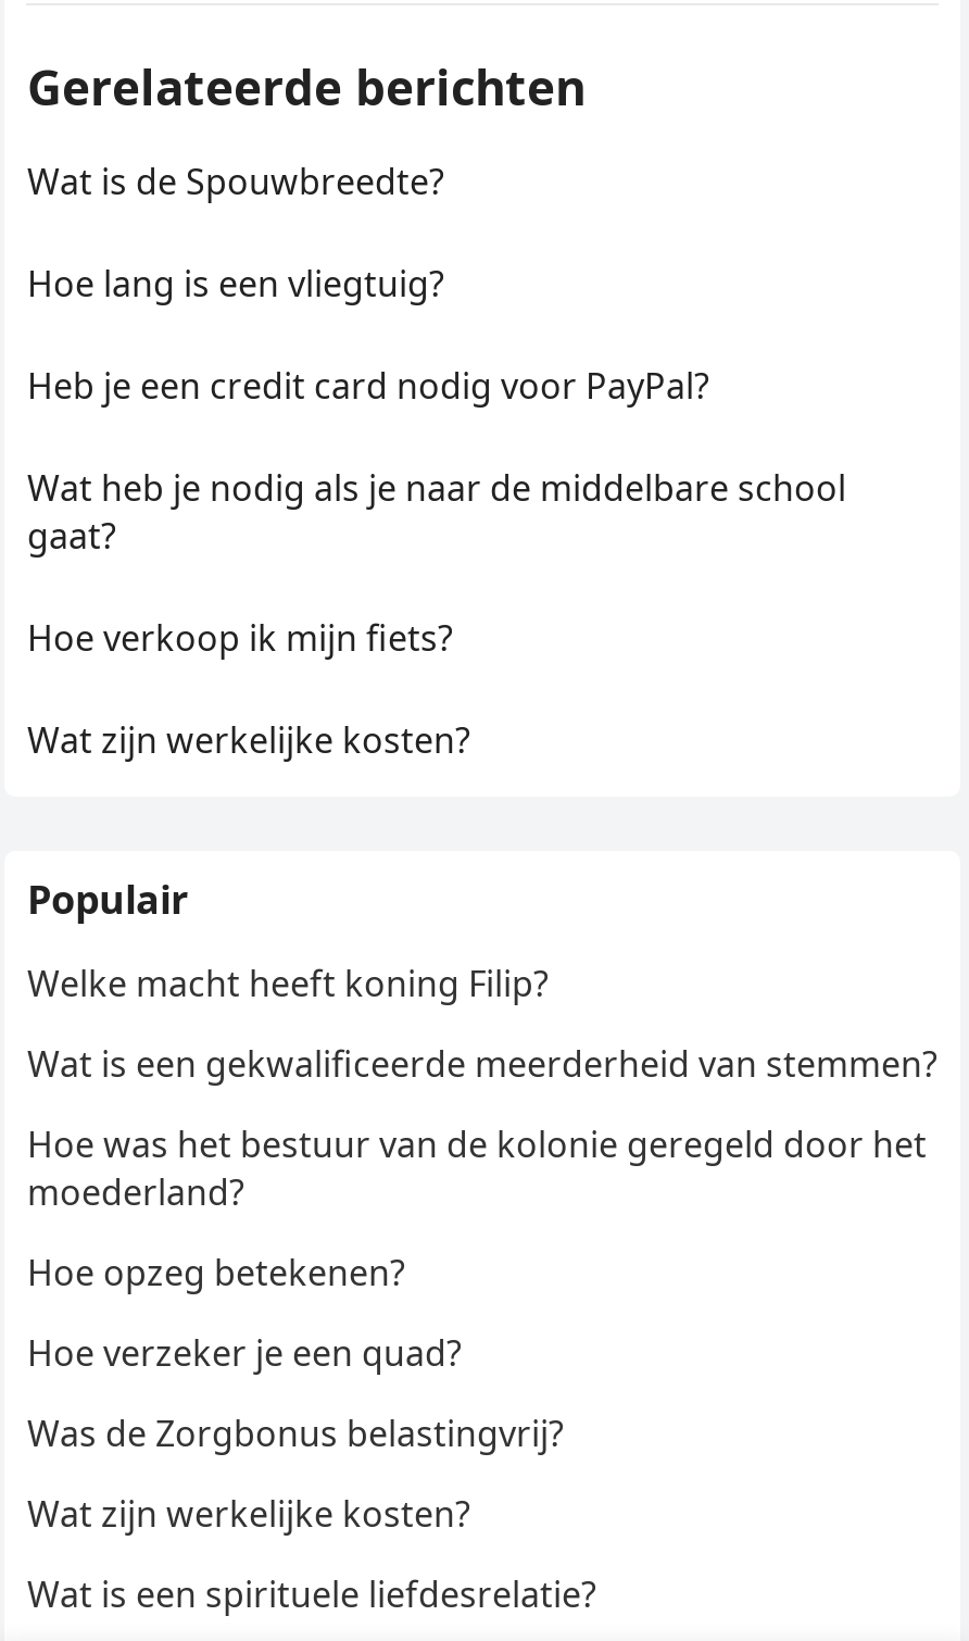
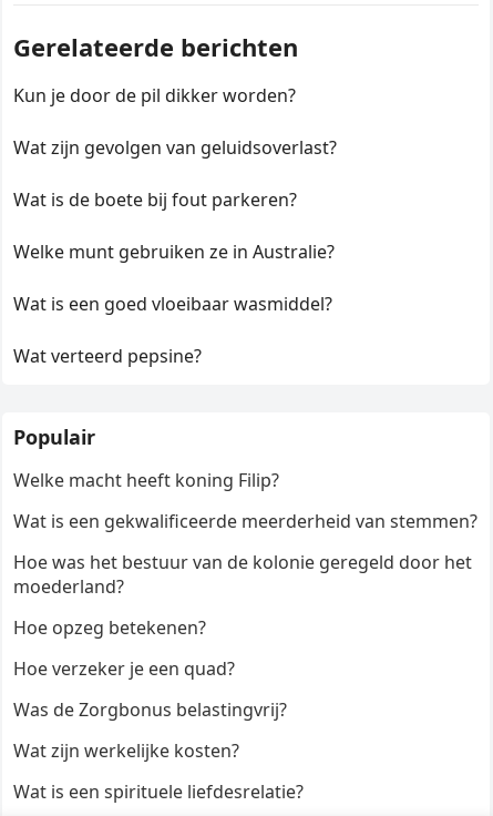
[27,158,444,206] Wat is de Spouwbreedte? -> [14,83,296,108] Kun je door de pil dikker worden?
[27,260,444,308] Hoe lang is een vliegtuig? -> [14,136,337,160] Wat zijn gevolgen van geluidsoverlast?
[27,363,709,410] Heb je een credit card nodig voor PayPal? -> [14,188,297,212] Wat is de boete bij fout parkeren?
[27,465,846,560] Wat heb je nodig als je naar de middelbare school | gaat? -> [14,240,335,264] Welke munt gebruiken ze in Australie?
[27,615,453,662] Hoe verkoop ik mijn fiets? -> [14,292,333,316] Wat is een goed vloeibaar wasmiddel?
[27,717,470,765] Wat zijn werkelijke kosten? -> [14,344,202,368] Wat verteerd pepsine?

